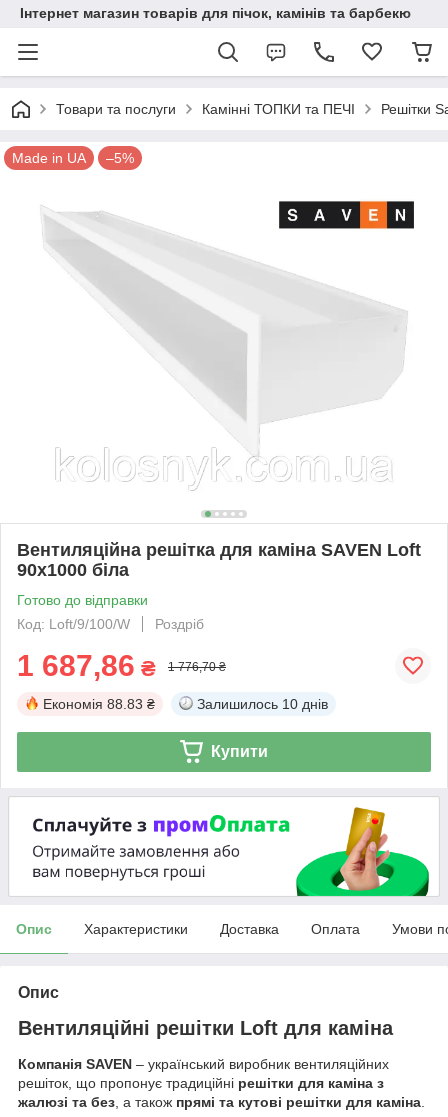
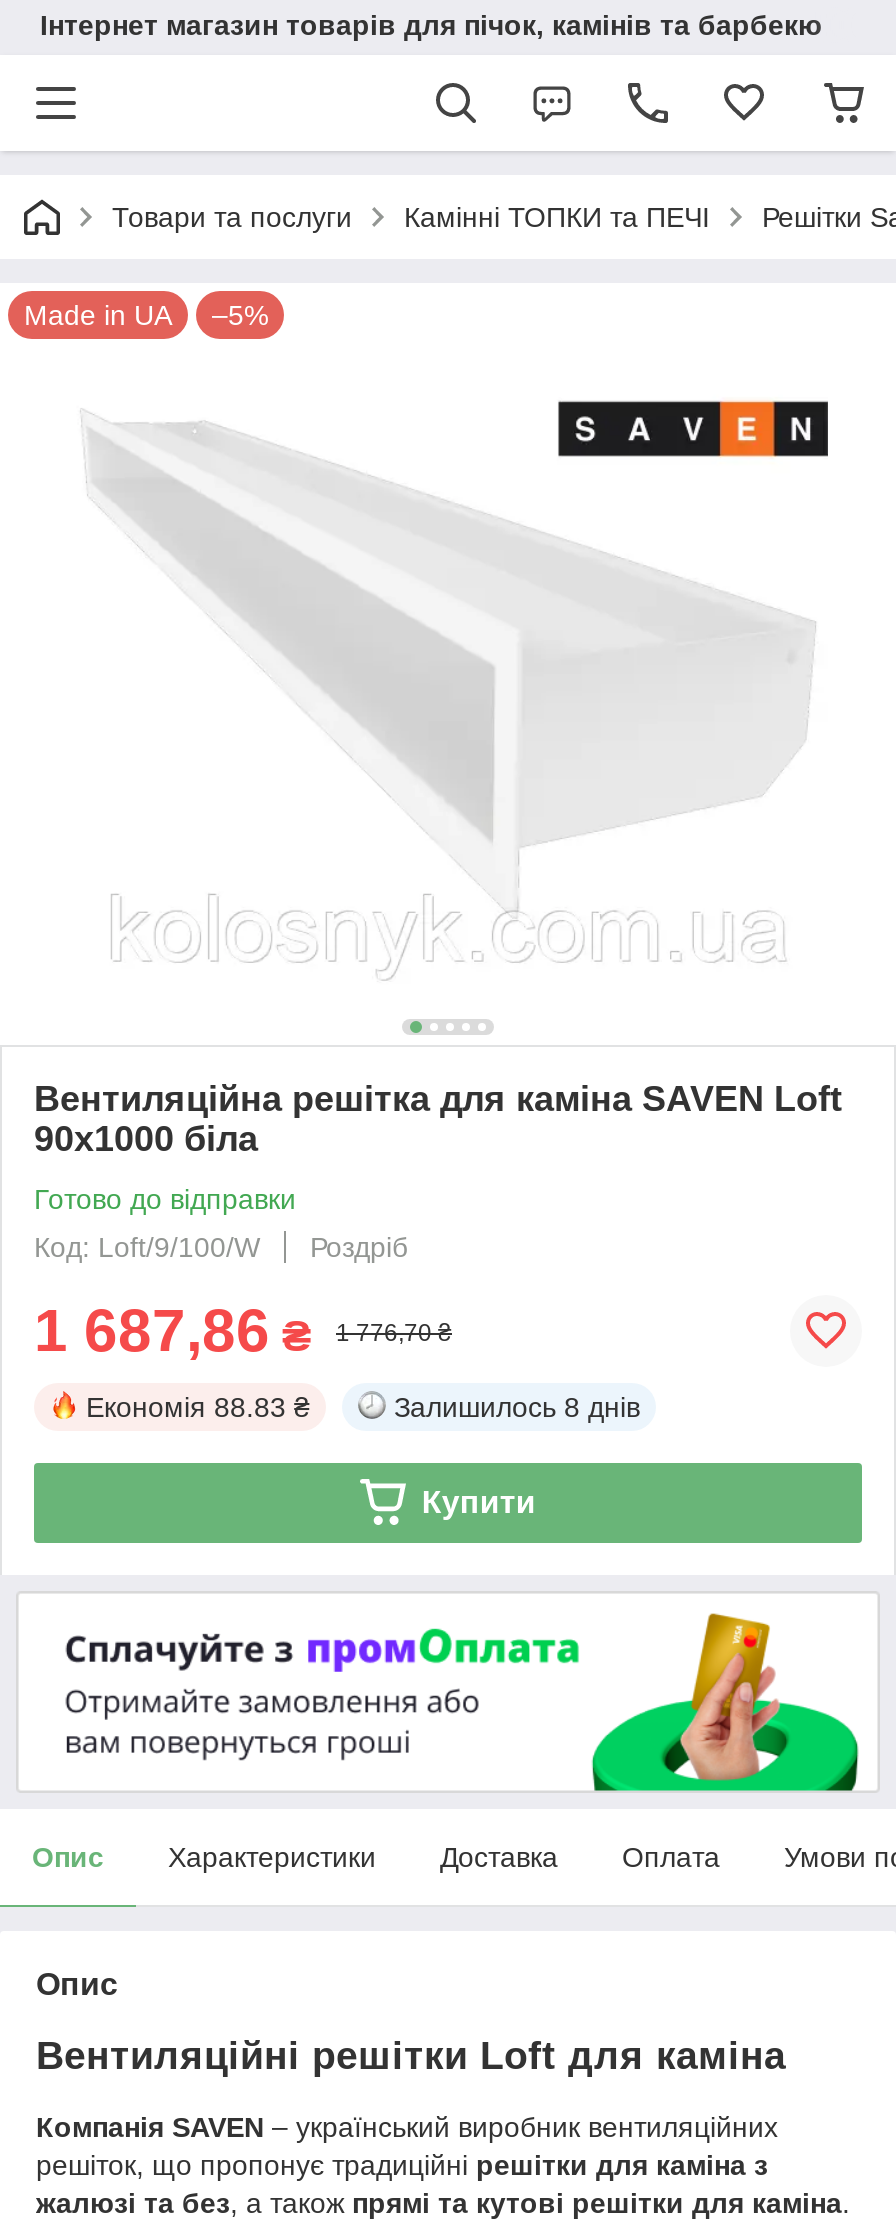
[197,696,328,712] Залишилось 10 днів -> [394,1391,640,1423] Залишилось 8 днів

